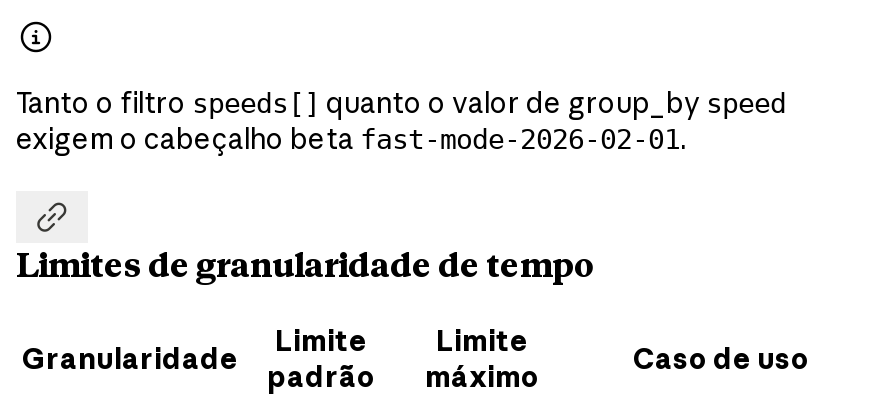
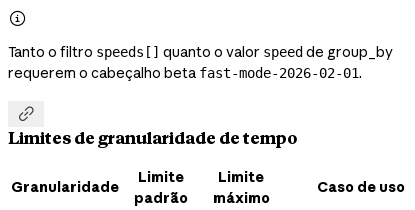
[16,86,786,122] Tanto o filtro speeds[] quanto o valor de group_by speed -> [8,43,393,61] Tanto o filtro speeds[] quanto o valor speed de group_by
[16,122,686,158] exigem o cabeçalho beta fast-mode-2026-02-01. -> [8,64,362,82] requerem o cabeçalho beta fast-mode-2026-02-01.

